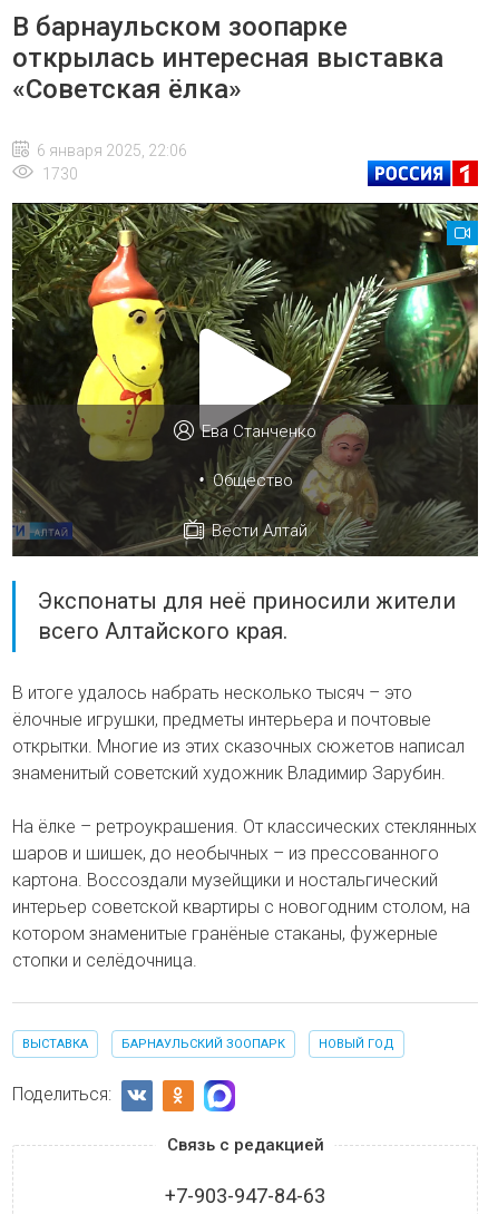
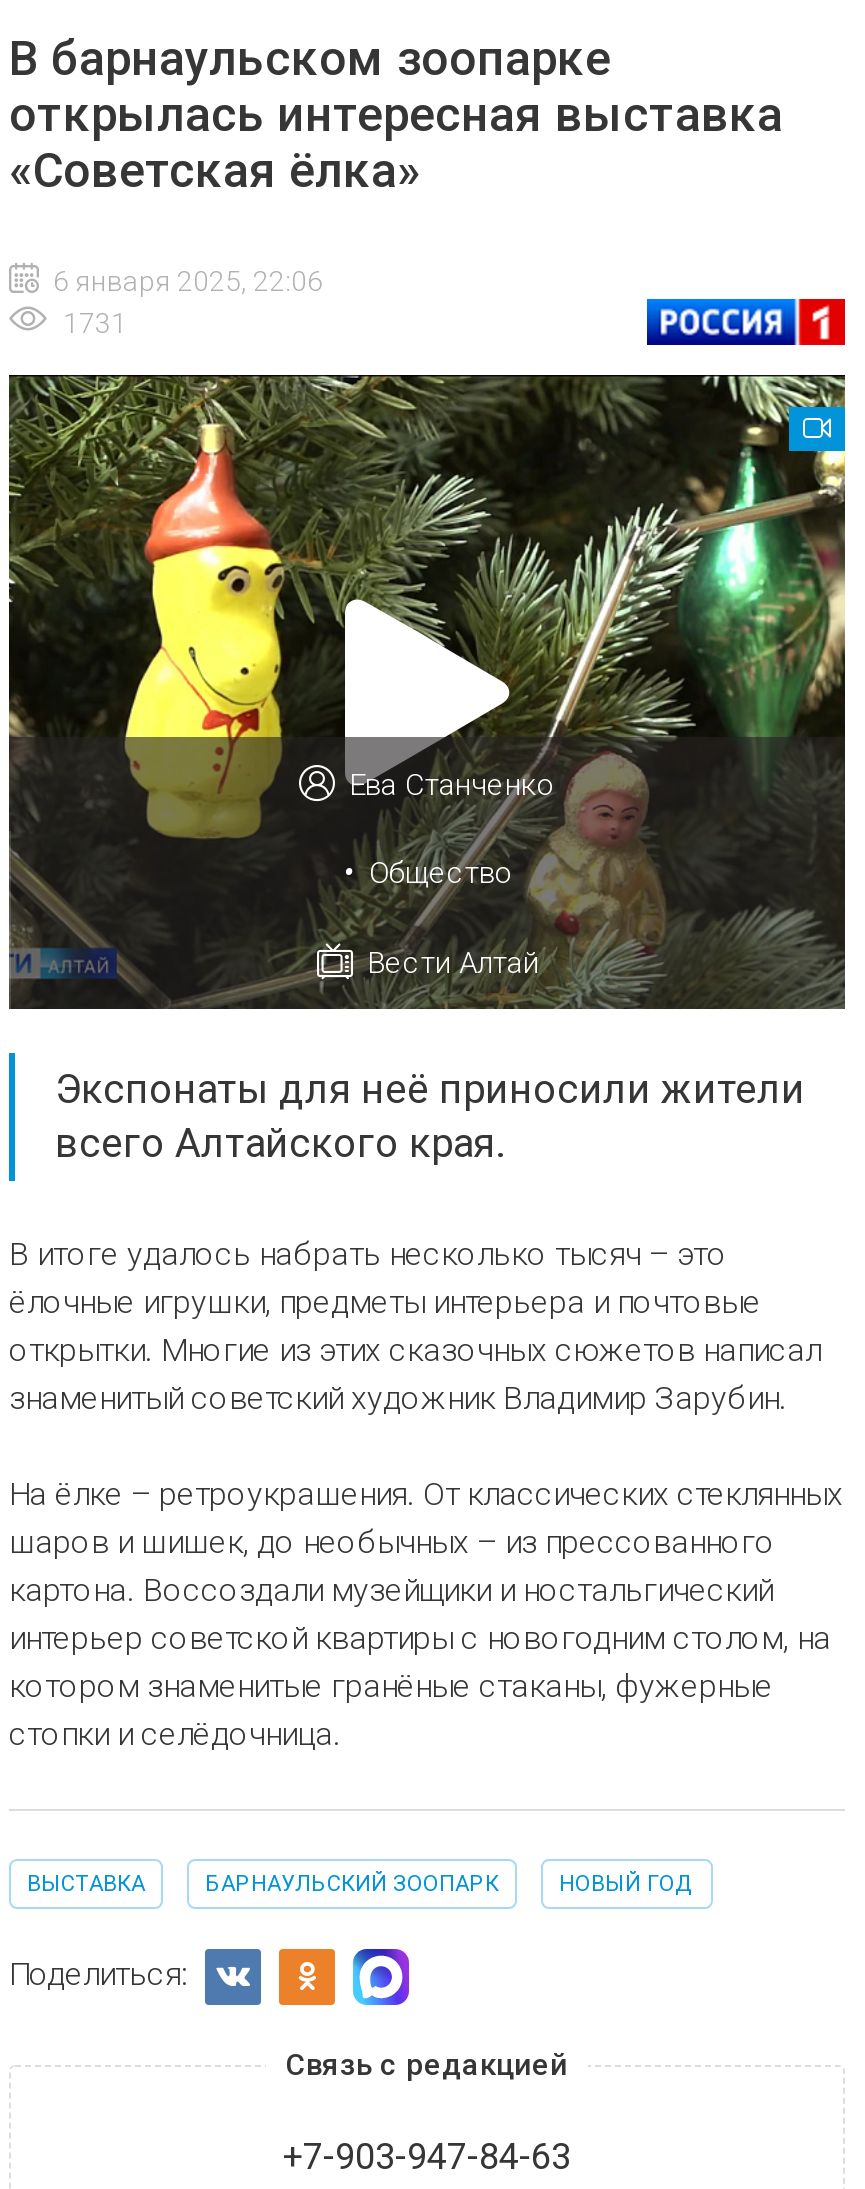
[39,165,78,183] 1730 -> [57,307,127,339] 1731

